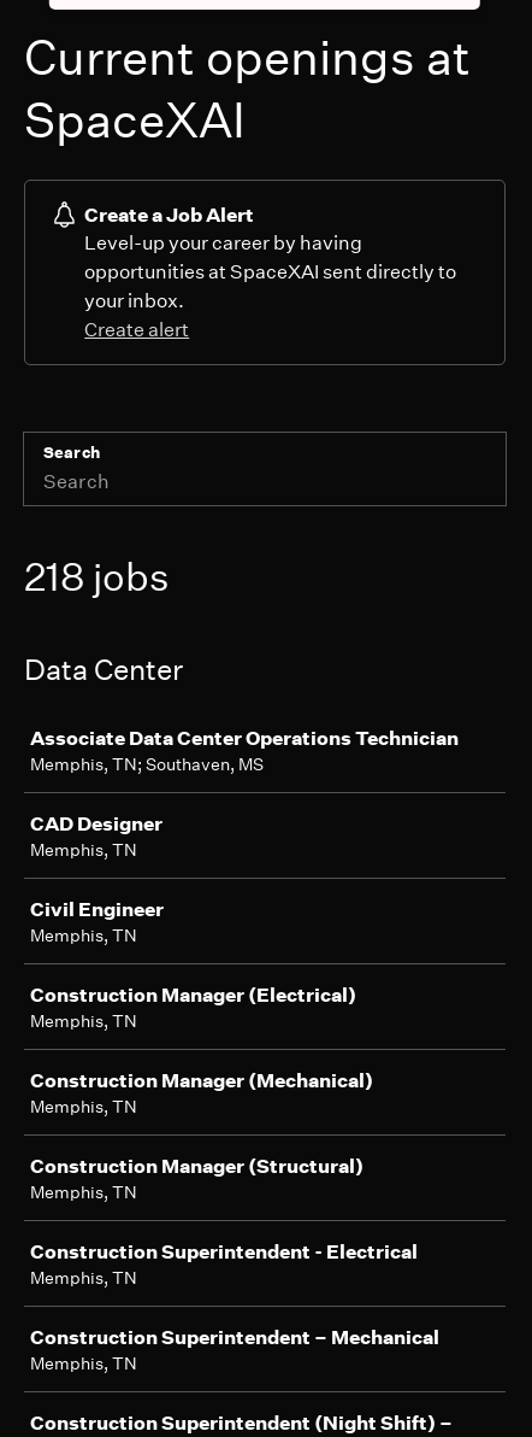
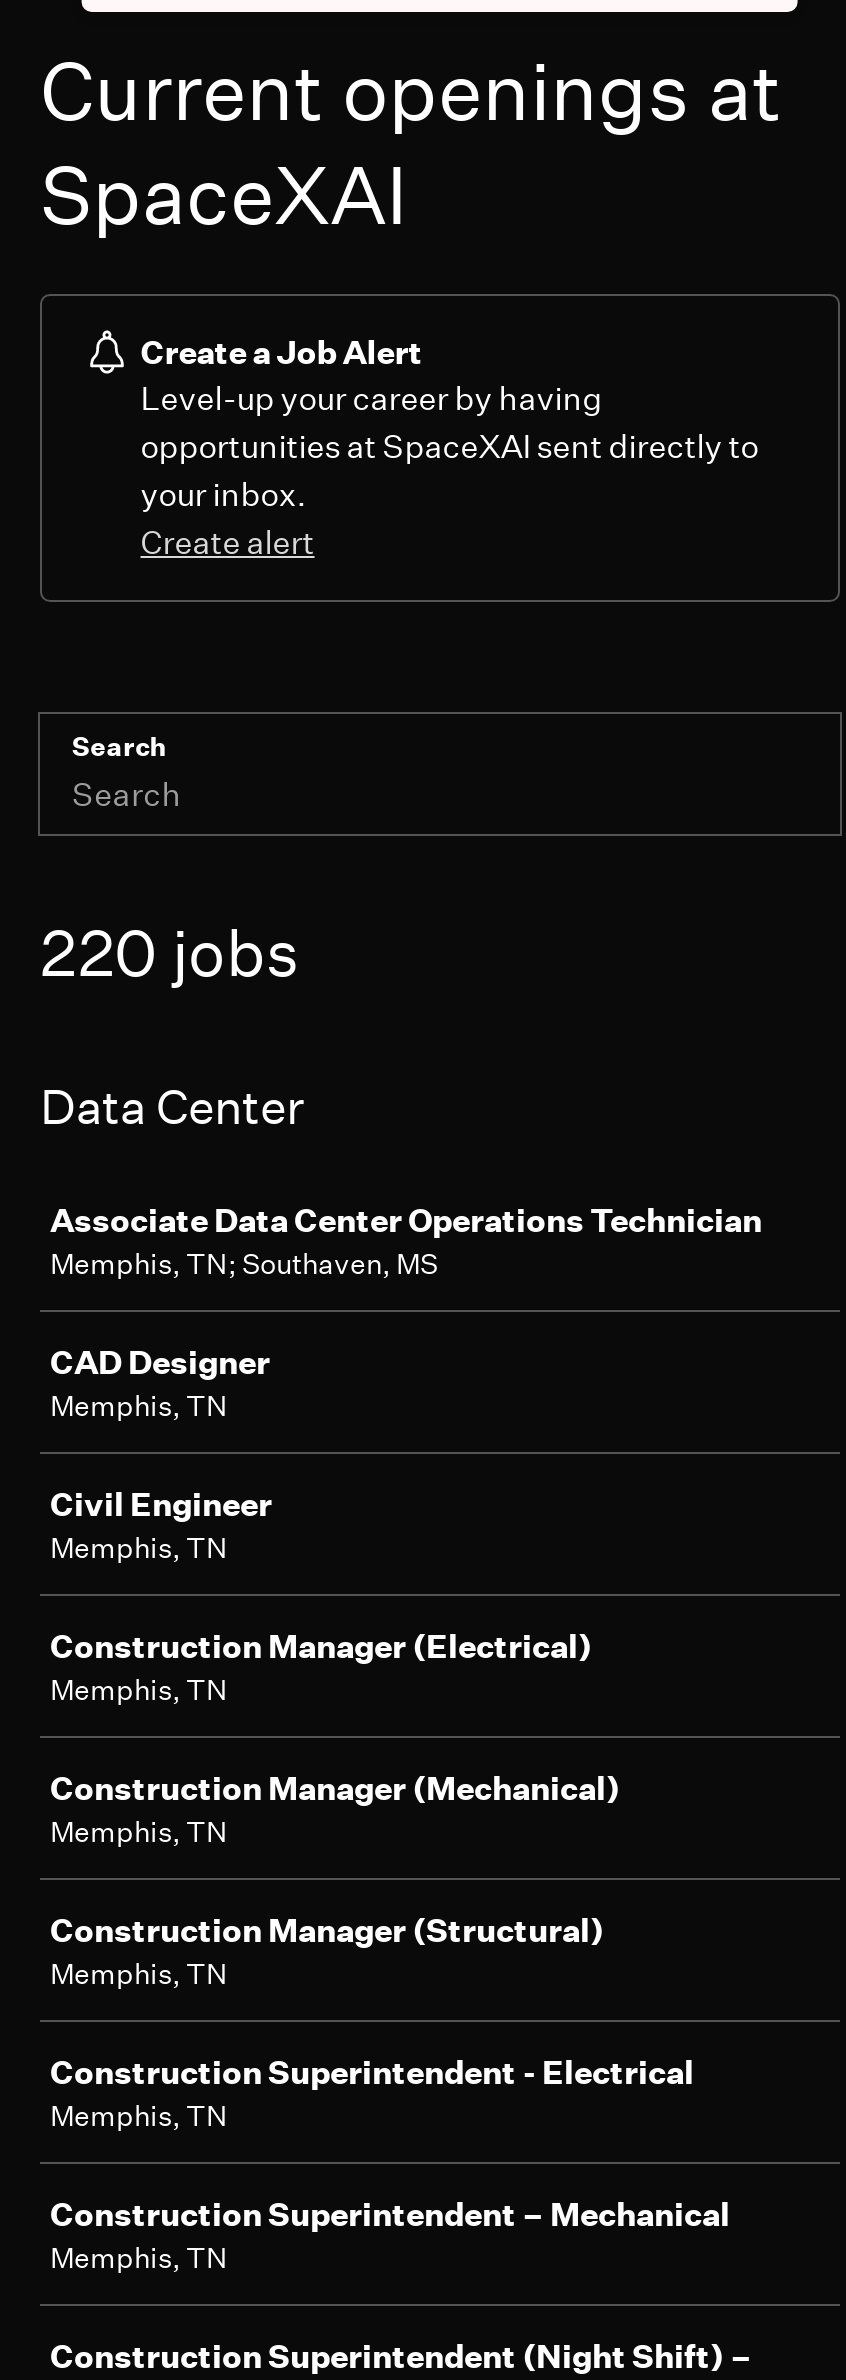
[24,553,170,600] 218 jobs -> [40,914,300,992] 220 jobs

